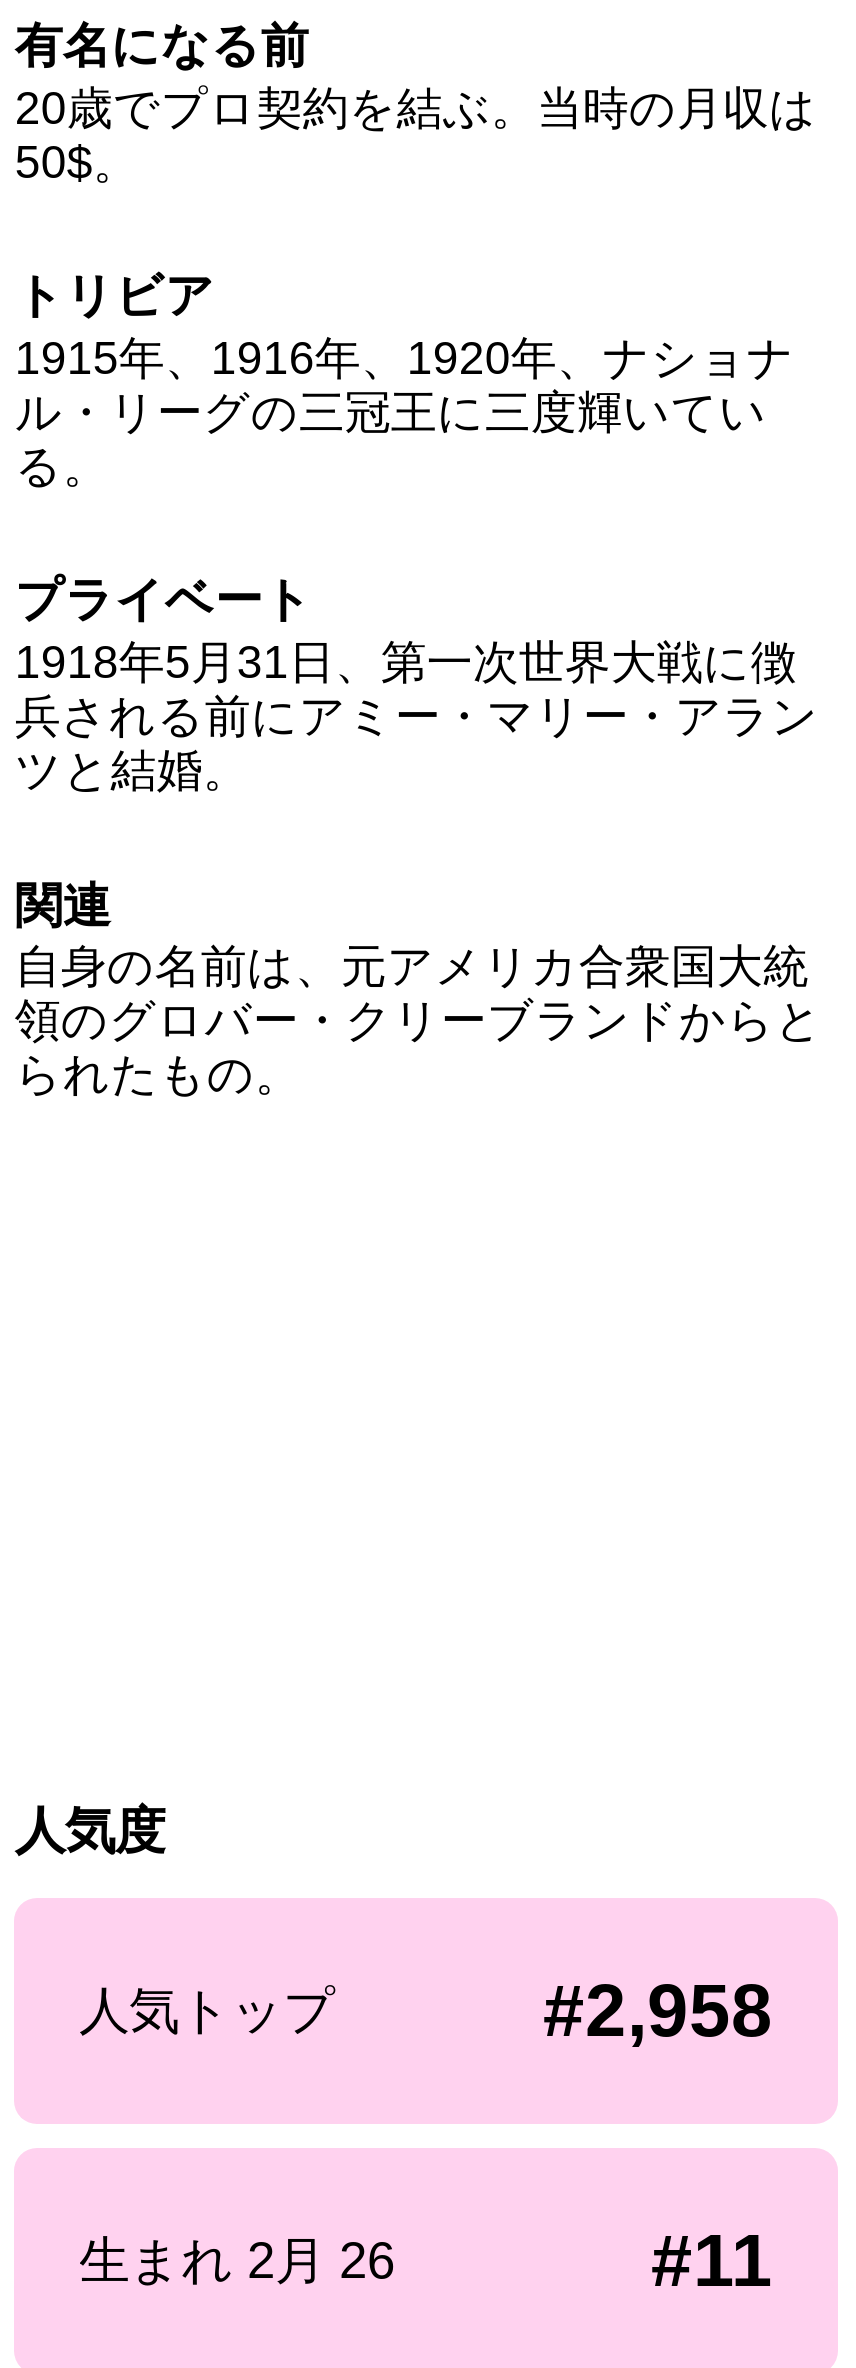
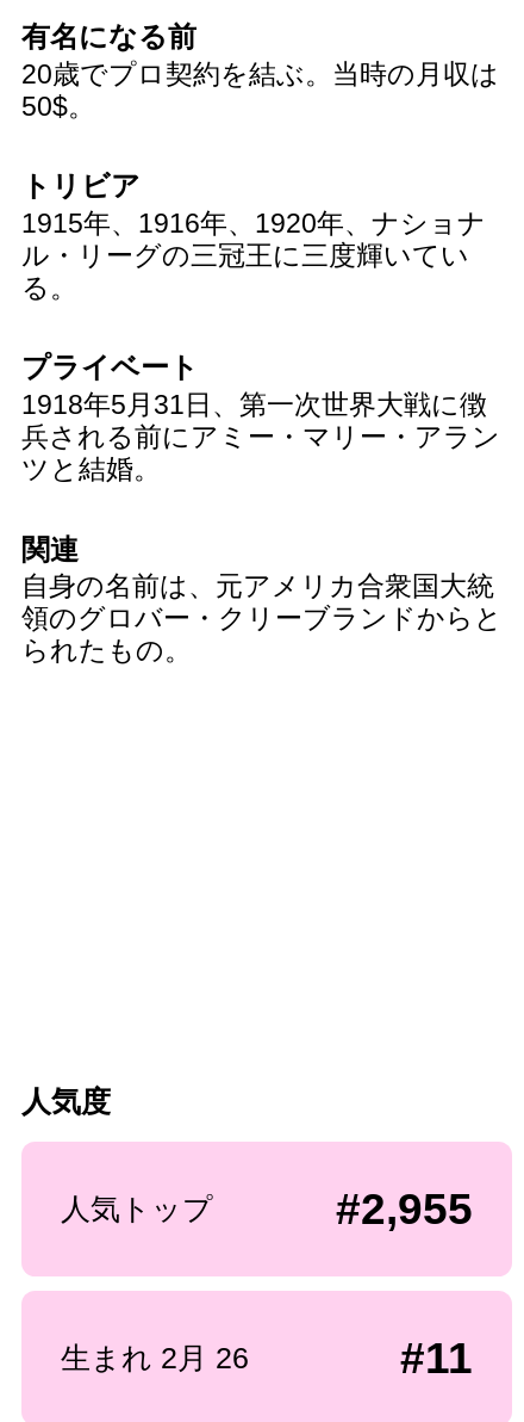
[543,1971,773,2053] #2,958 -> [336,1185,473,1234] #2,955

